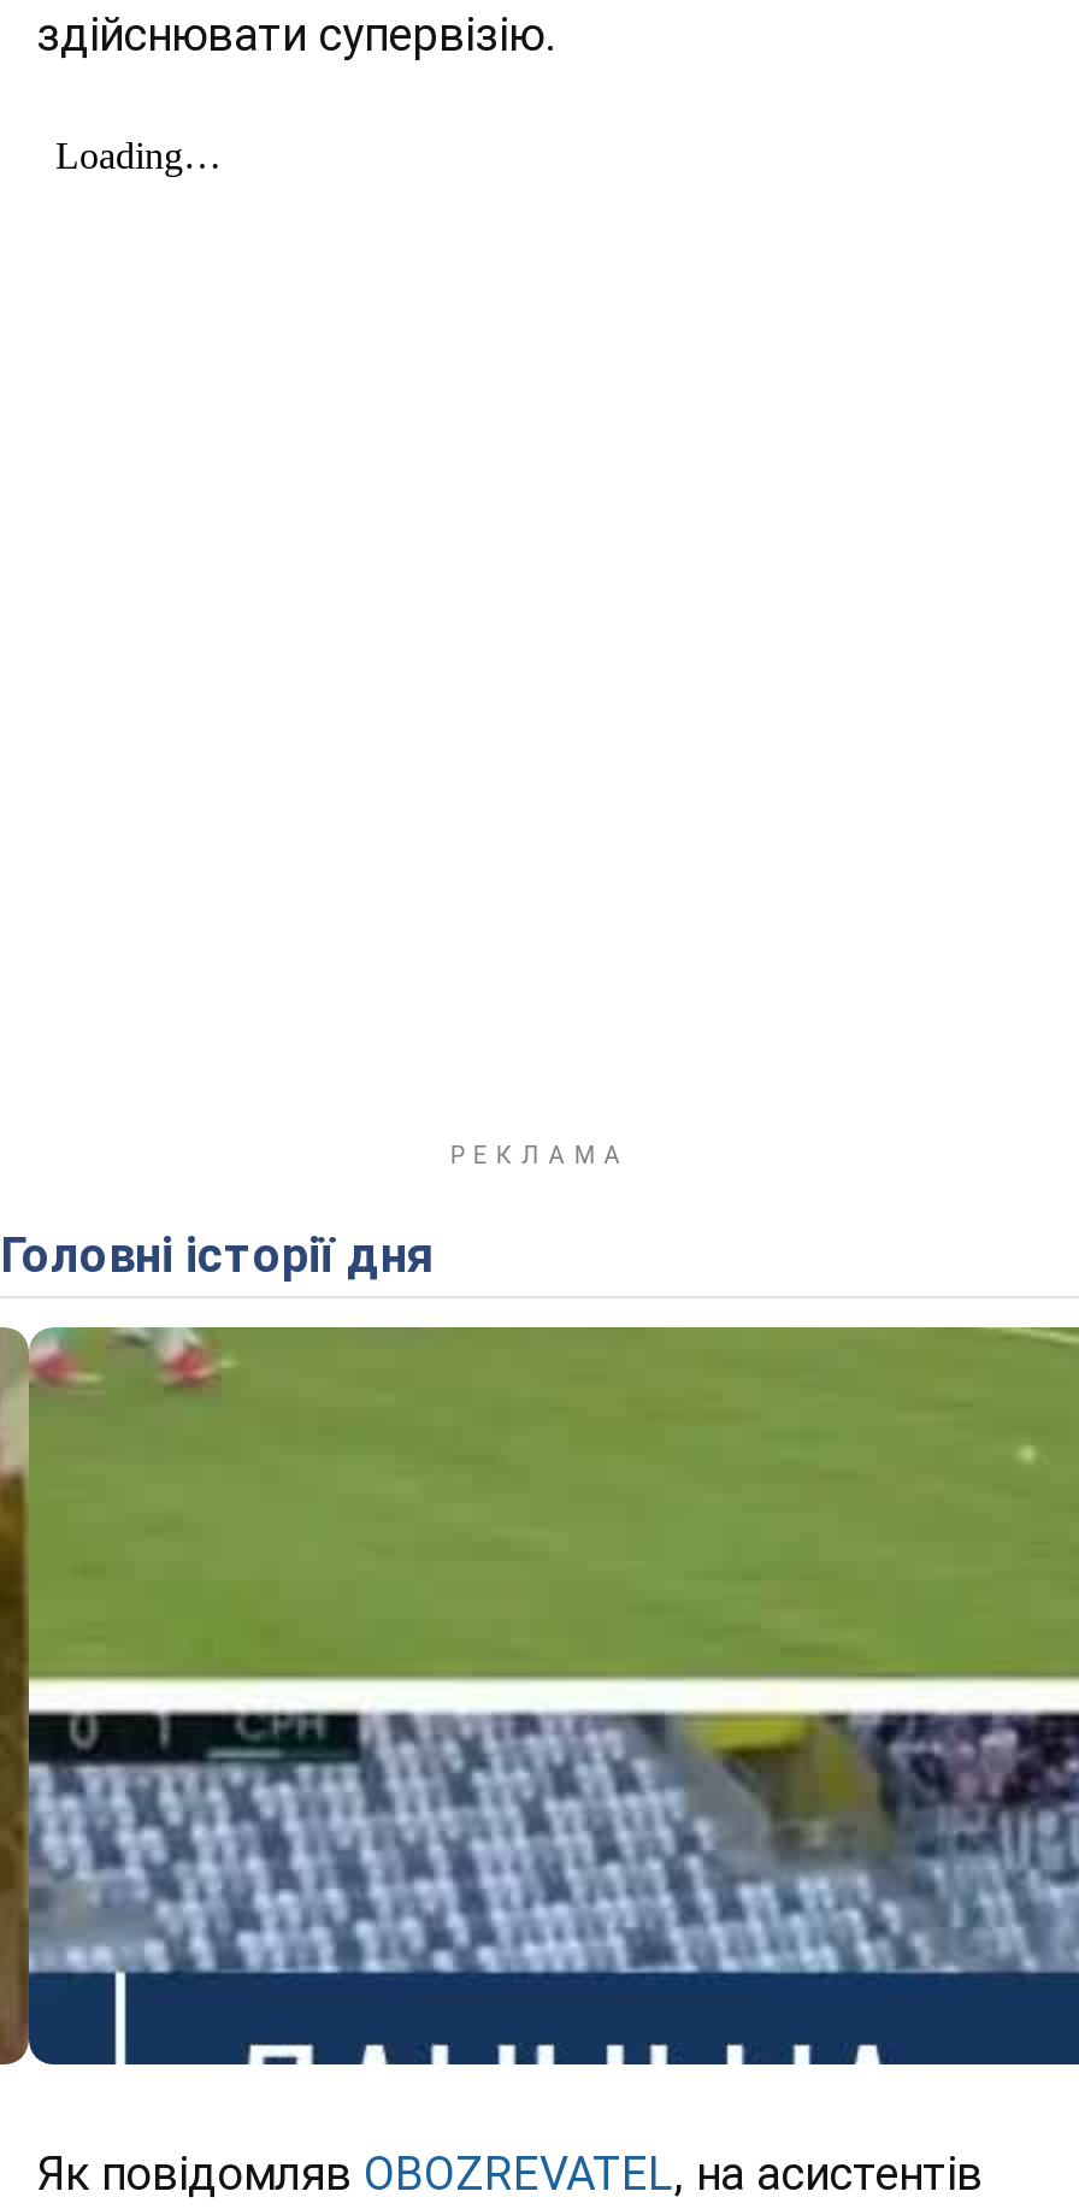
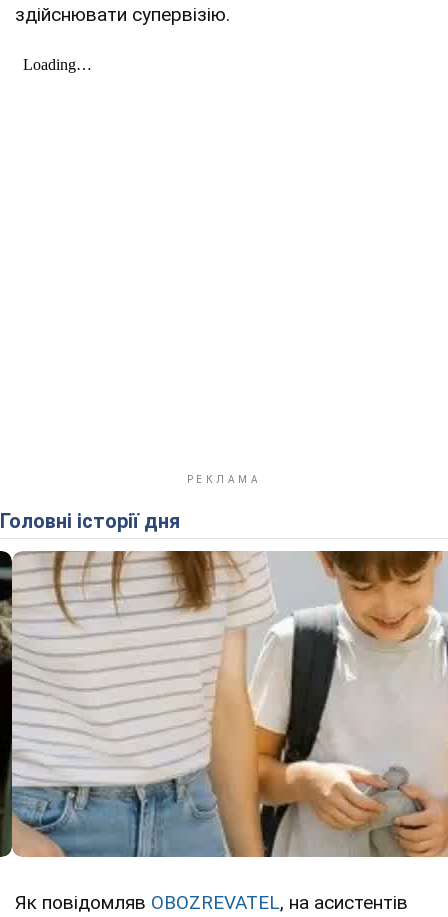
[7,1325,1072,2067] [image] -> [3,550,445,858] [image]

